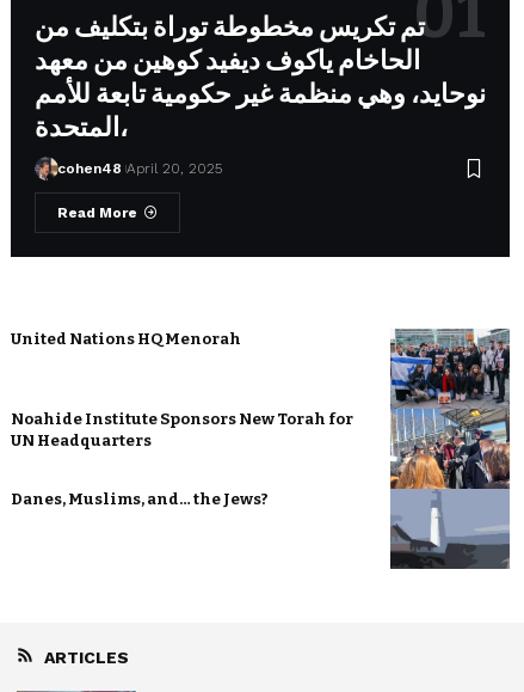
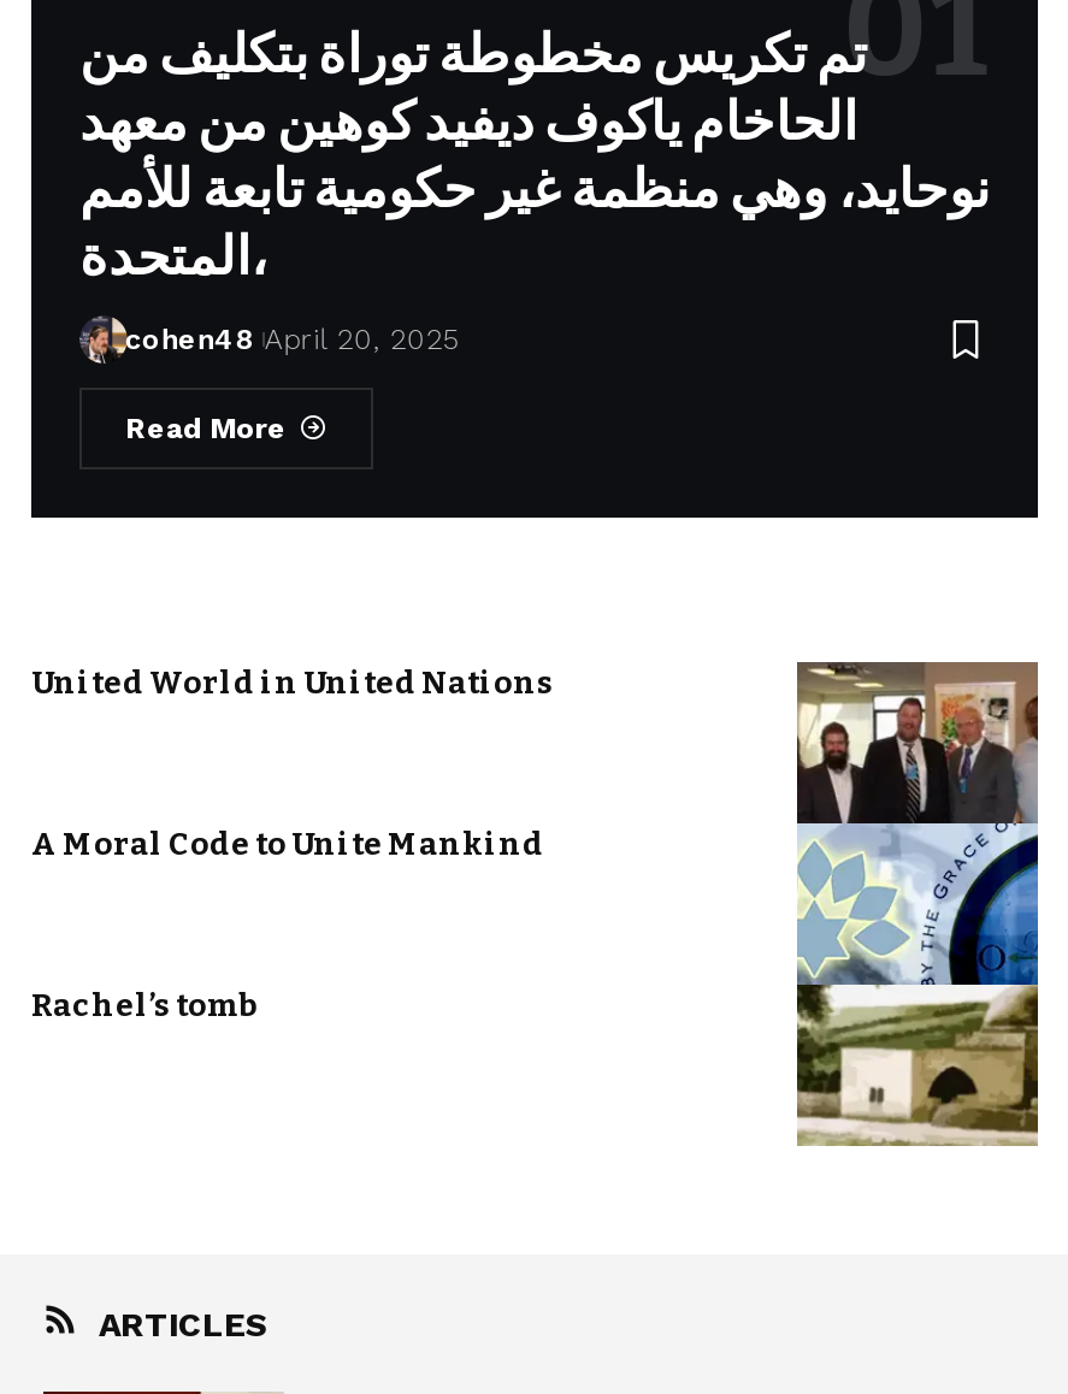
[11,330,241,348] United Nations HQ Menorah -> [31,665,554,701] United World in United Nations
[389,329,511,570] [image] -> [795,660,1040,1148] [image]
[11,410,353,450] Noahide Institute Sponsors New Torah for | UN Headquarters -> [31,826,544,862] A Moral Code to Unite Mankind
[11,490,269,508] Danes, Muslims, and… the Jews? -> [31,987,258,1023] Rachel’s tomb

